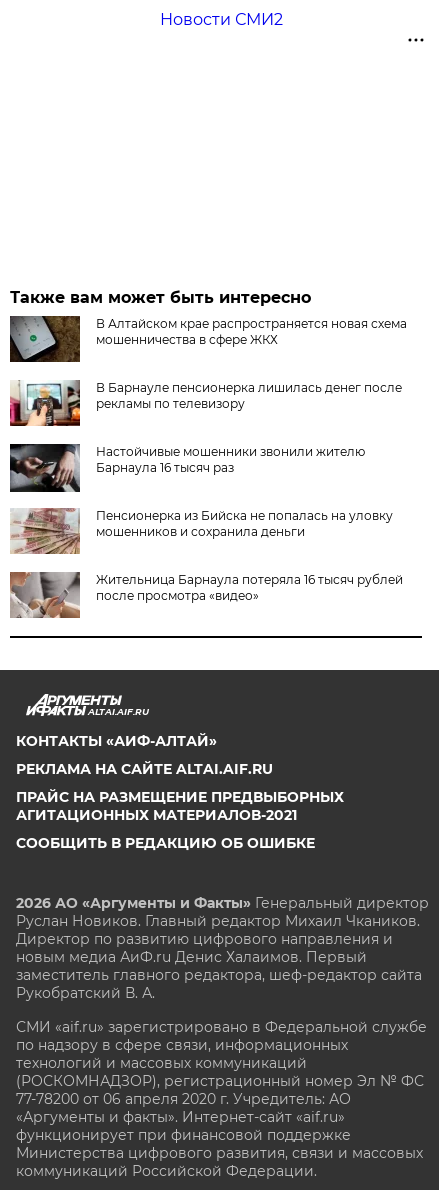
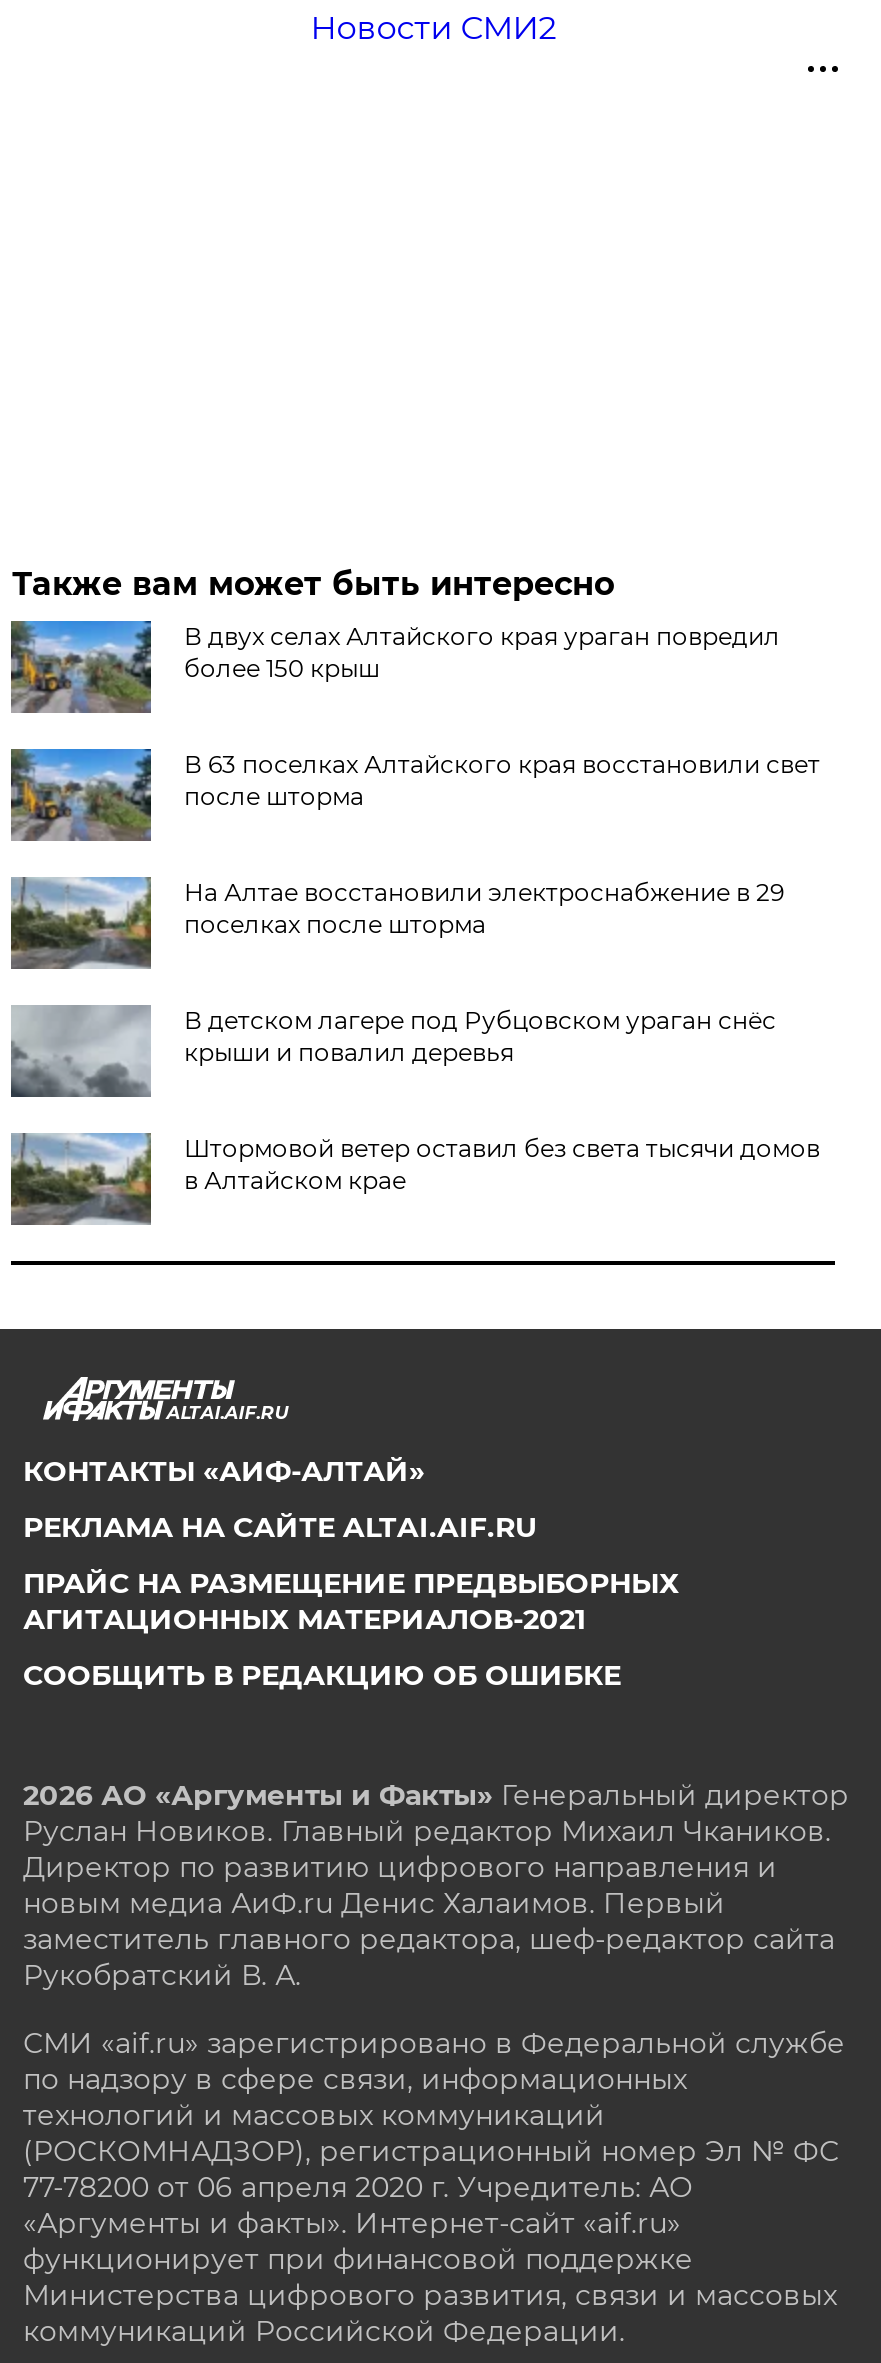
[9,315,407,363] [image] | В Алтайском крае распространяется новая схема | мошенничества в сфере ЖКХ -> [9,619,780,715] [image] | В двух селах Алтайского края ураган повредил | более 150 крыш
[9,380,402,427] [image] | В Барнауле пенсионерка лишилась денег после | рекламы по телевизору -> [9,747,820,843] [image] | В 63 поселках Алтайского края восстановили свет | после шторма
[9,443,365,493] [image] | Настойчивые мошенники звонили жителю | Барнаула 16 тысяч раз -> [9,875,784,973] [image] | На Алтае восстановили электроснабжение в 29 | поселках после шторма
[10,507,393,555] [image] | Пенсионерка из Бийска не попалась на уловку | мошенников и сохранила деньги -> [9,1005,776,1099] [image] | В детском лагере под Рубцовском ураган снёс | крыши и повалил деревья
[9,571,403,619] [image] | Жительница Барнаула потеряла 16 тысяч рублей | после просмотра «видео» -> [9,1131,820,1225] [image] | Штормовой ветер оставил без света тысячи домов | в Алтайском крае

